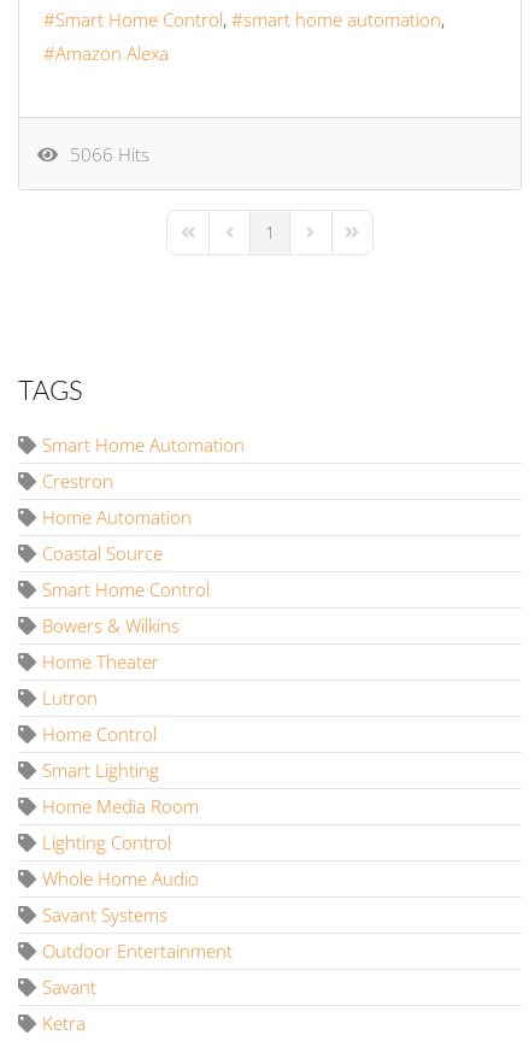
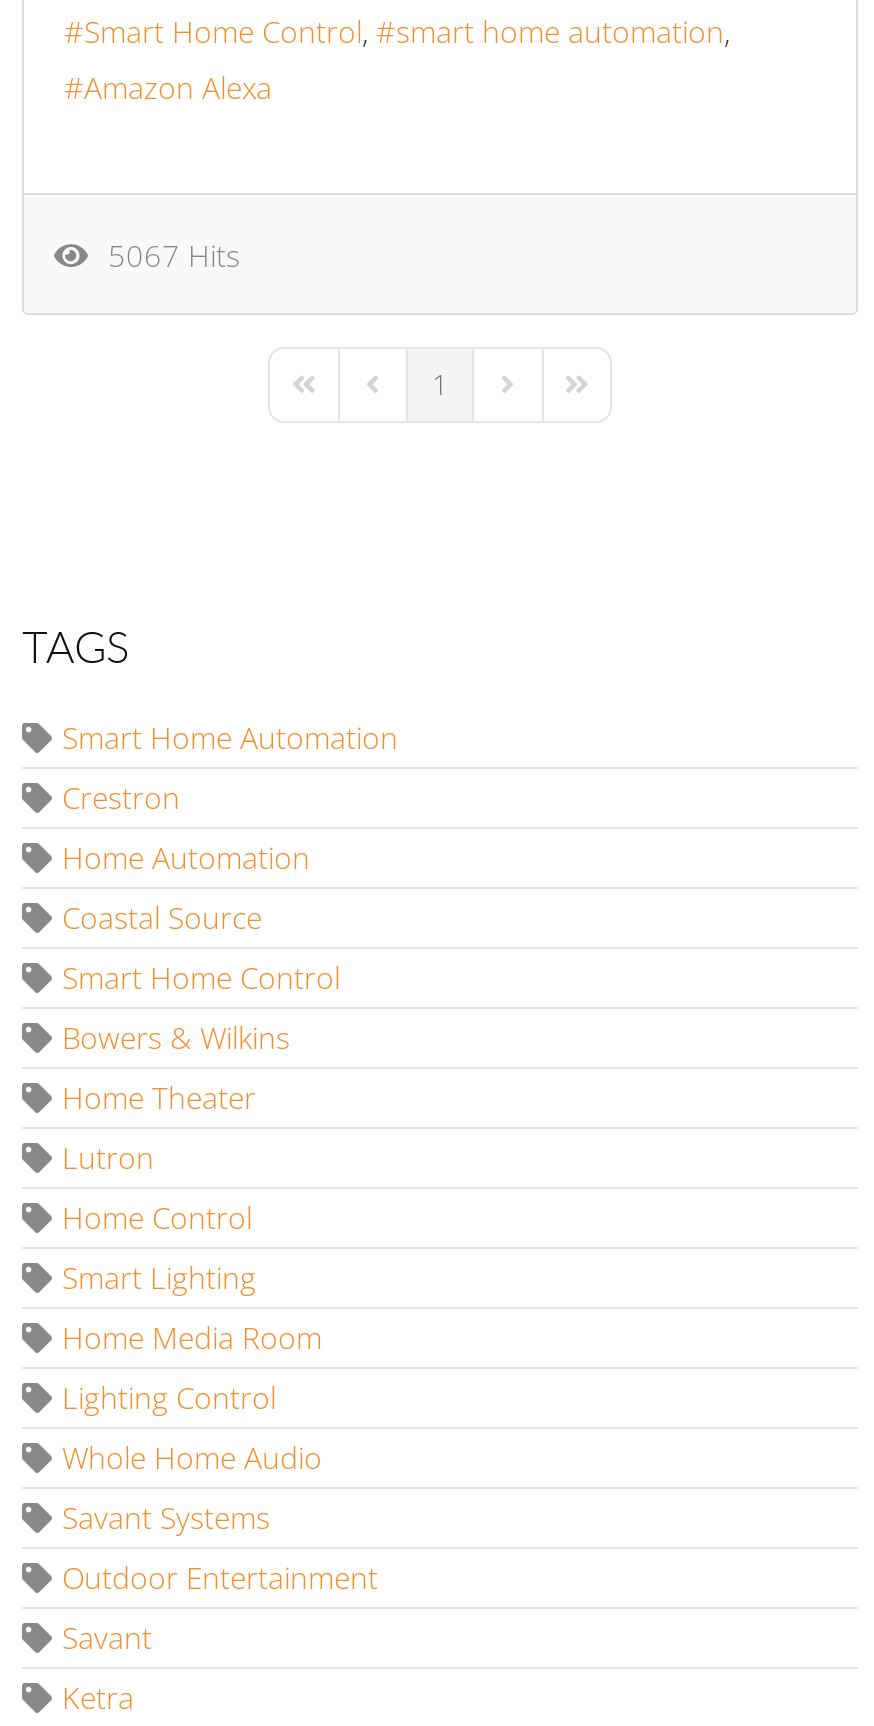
[60,142,149,166] 5066 Hits -> [92,235,240,275] 5067 Hits

